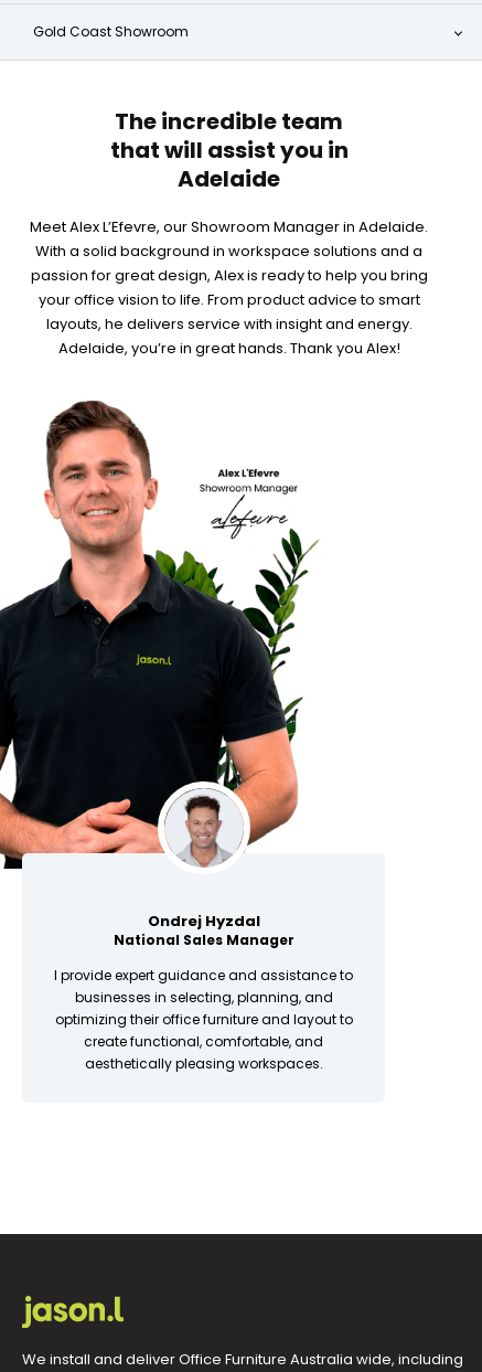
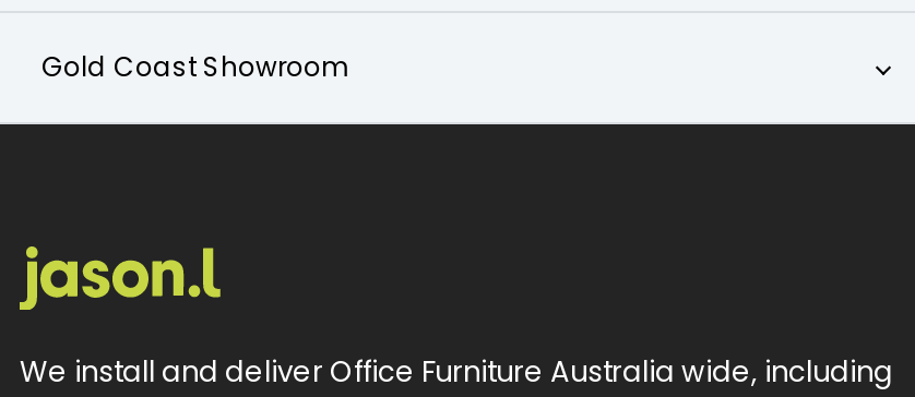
[30,106,428,359] The incredible team | that will assist you in | Adelaide | Meet Alex L’Efevre, our Showroom Manager in Adelaide. | With a solid background in workspace solutions and a | passion for great design, Alex is ready to help you bring | your office vision to life. From product advice to smart | layouts, he delivers service with insight and energy. | Adelaide, you’re in great hands. Thank you Alex! -> none
[3,400,353,1073] [image] | Ondrej Hyzdal | National Sales Manager | I provide expert guidance and assistance to | businesses in selecting, planning, and | optimizing their office furniture and layout to | create functional, comfortable, and | aesthetically pleasing workspaces. -> none

